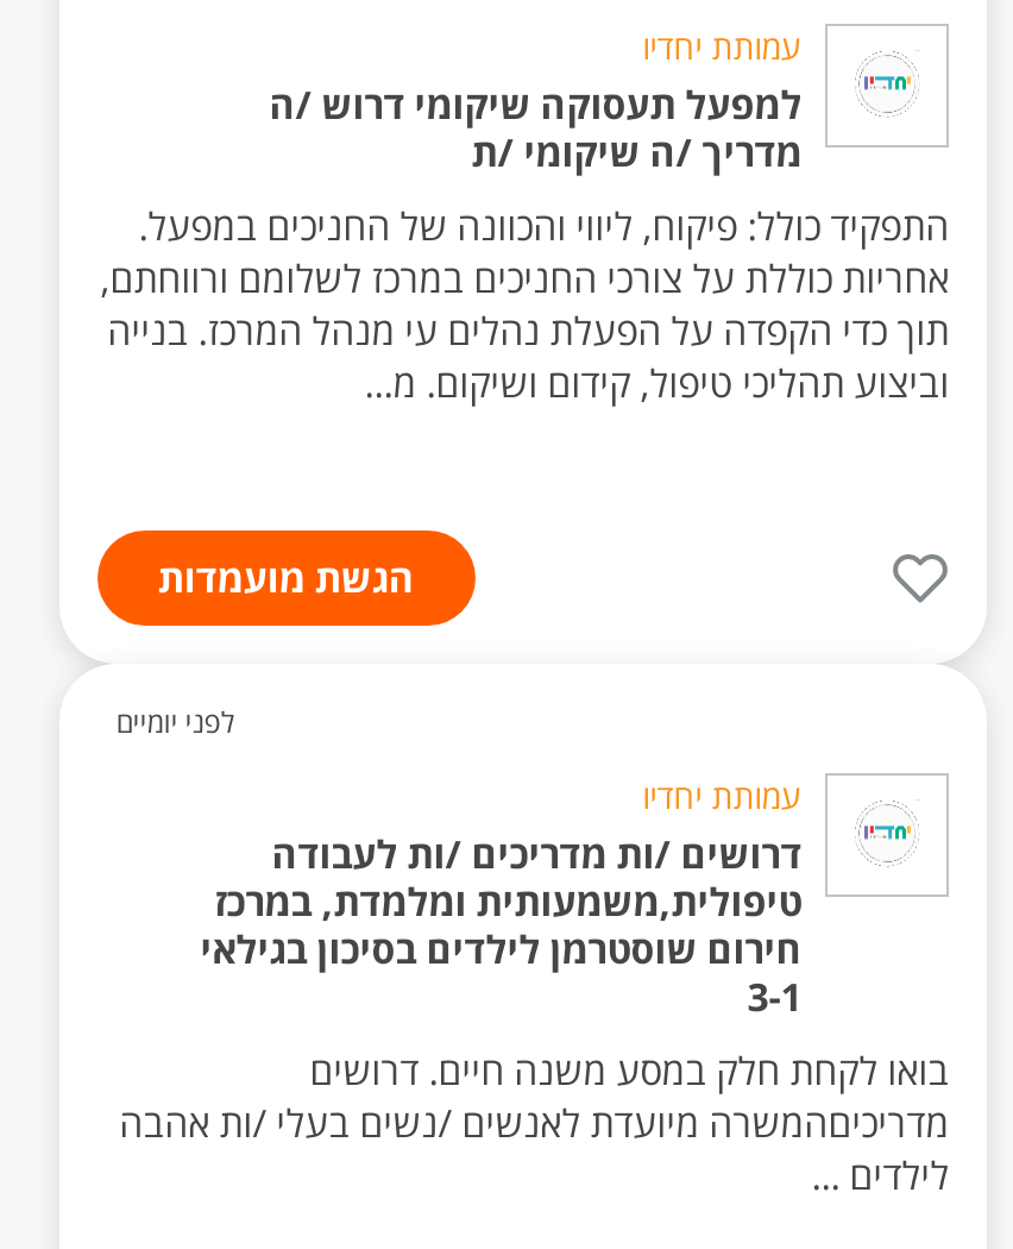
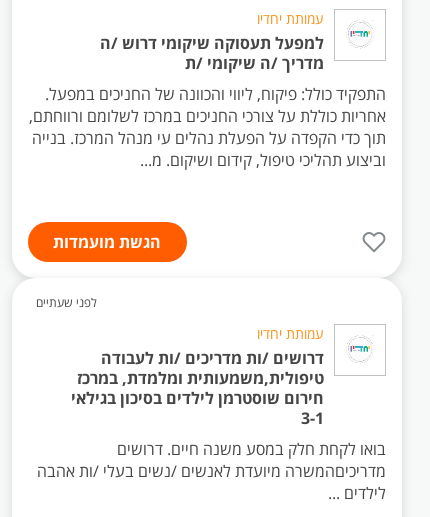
[116,702,235,742] לפני יומיים -> [36,294,97,311] לפני שעתיים

